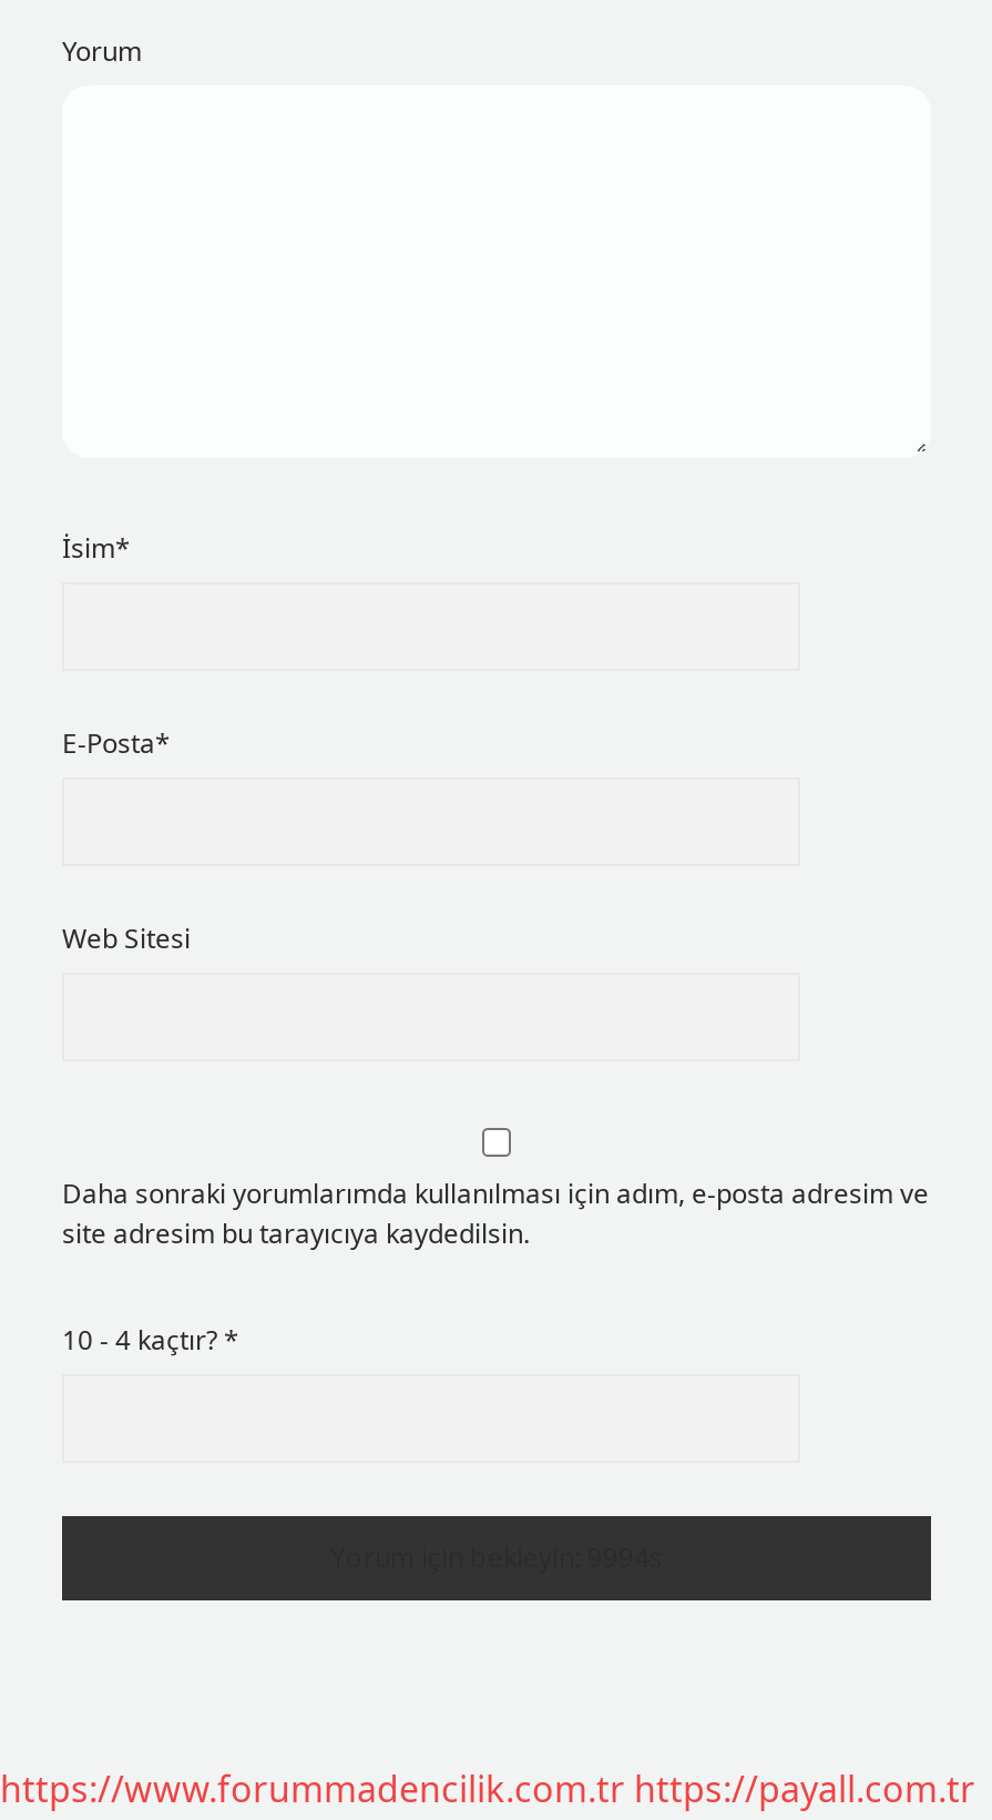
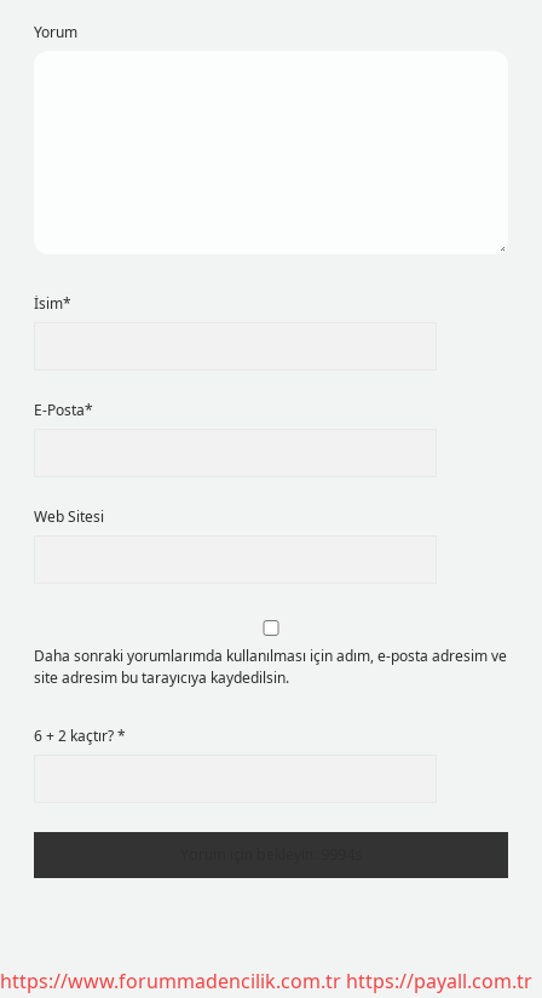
[62,1321,239,1359] 10 - 4 kaçtır? * -> [34,725,126,746] 6 + 2 kaçtır? *

